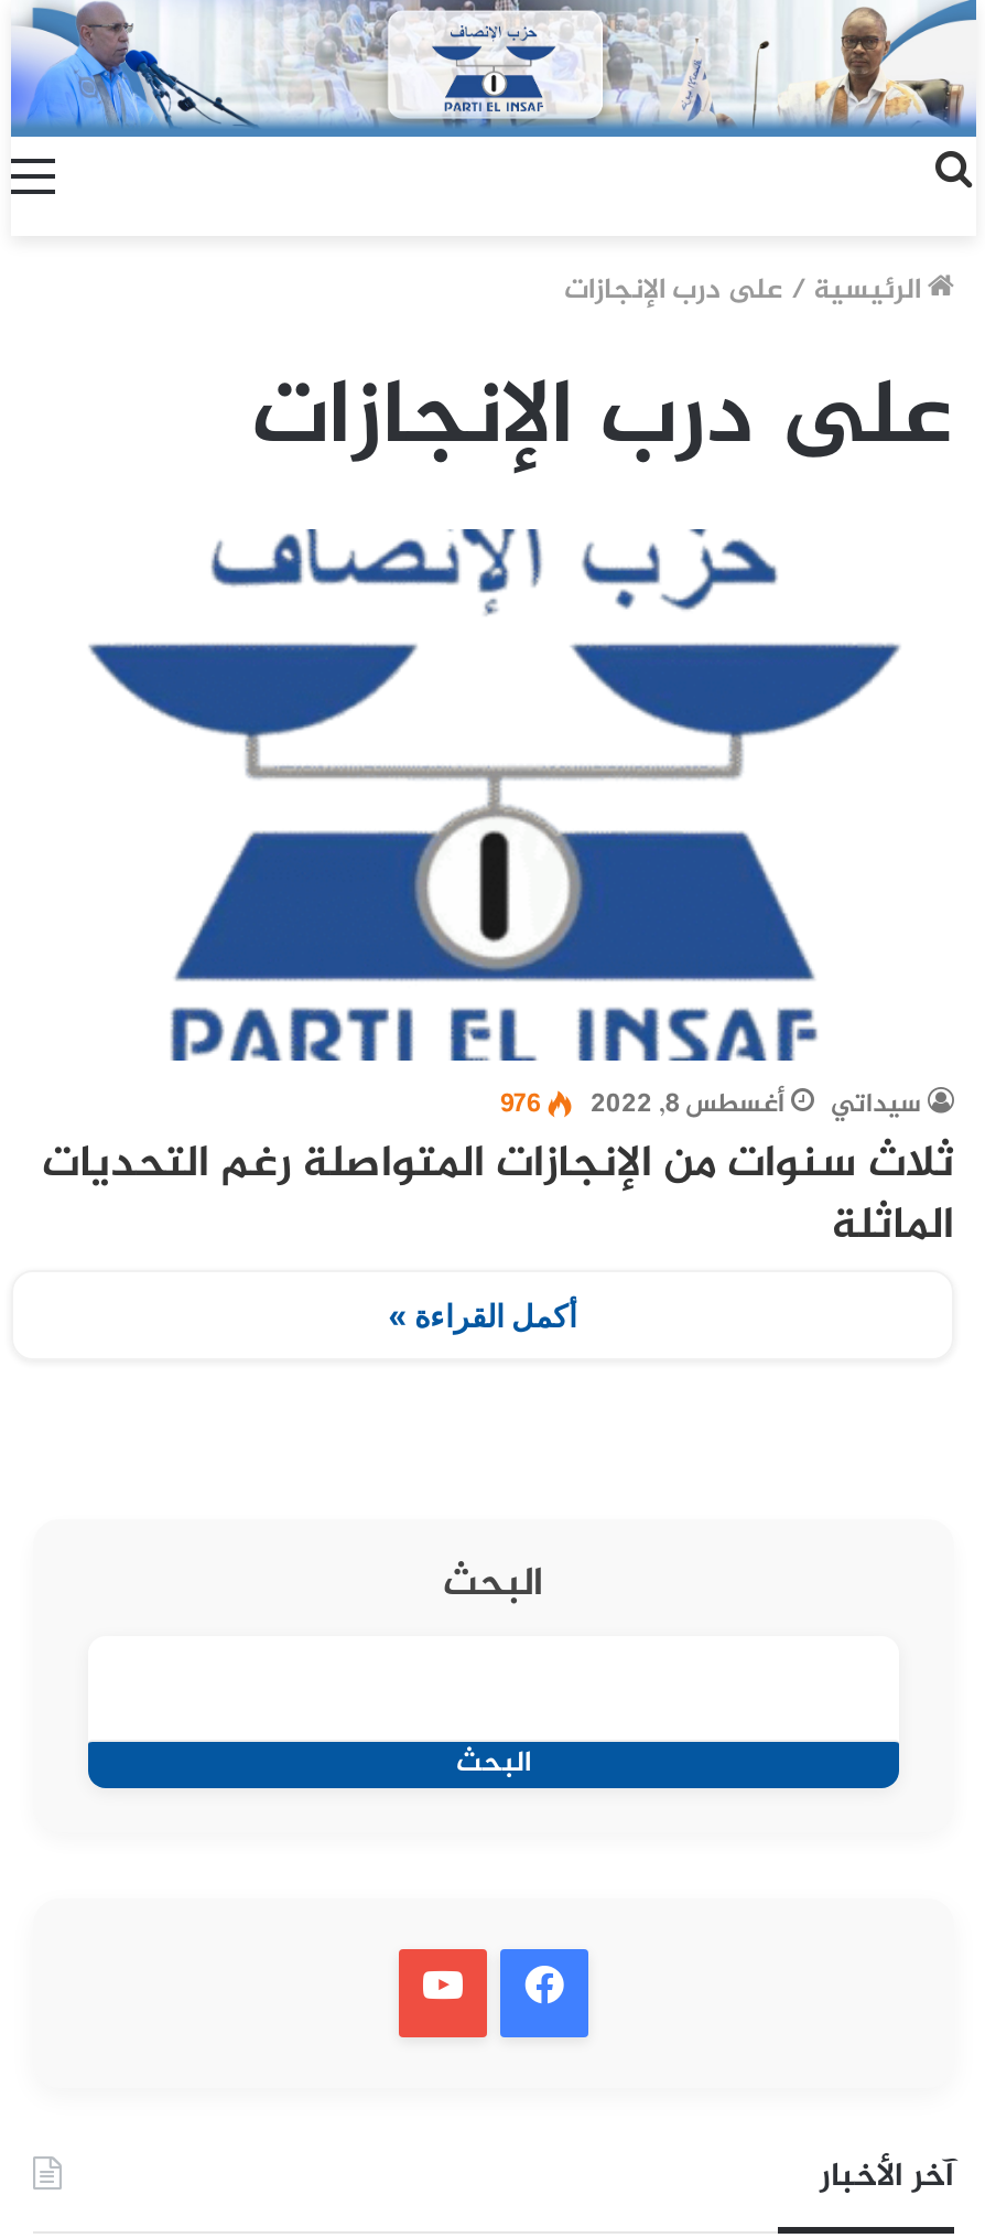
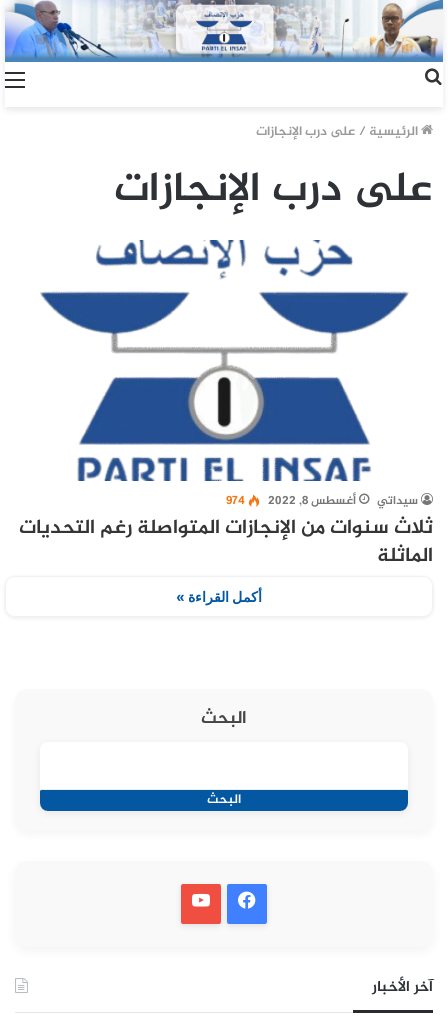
[500,1083,540,1127] 976 -> [226,491,245,511] 974

